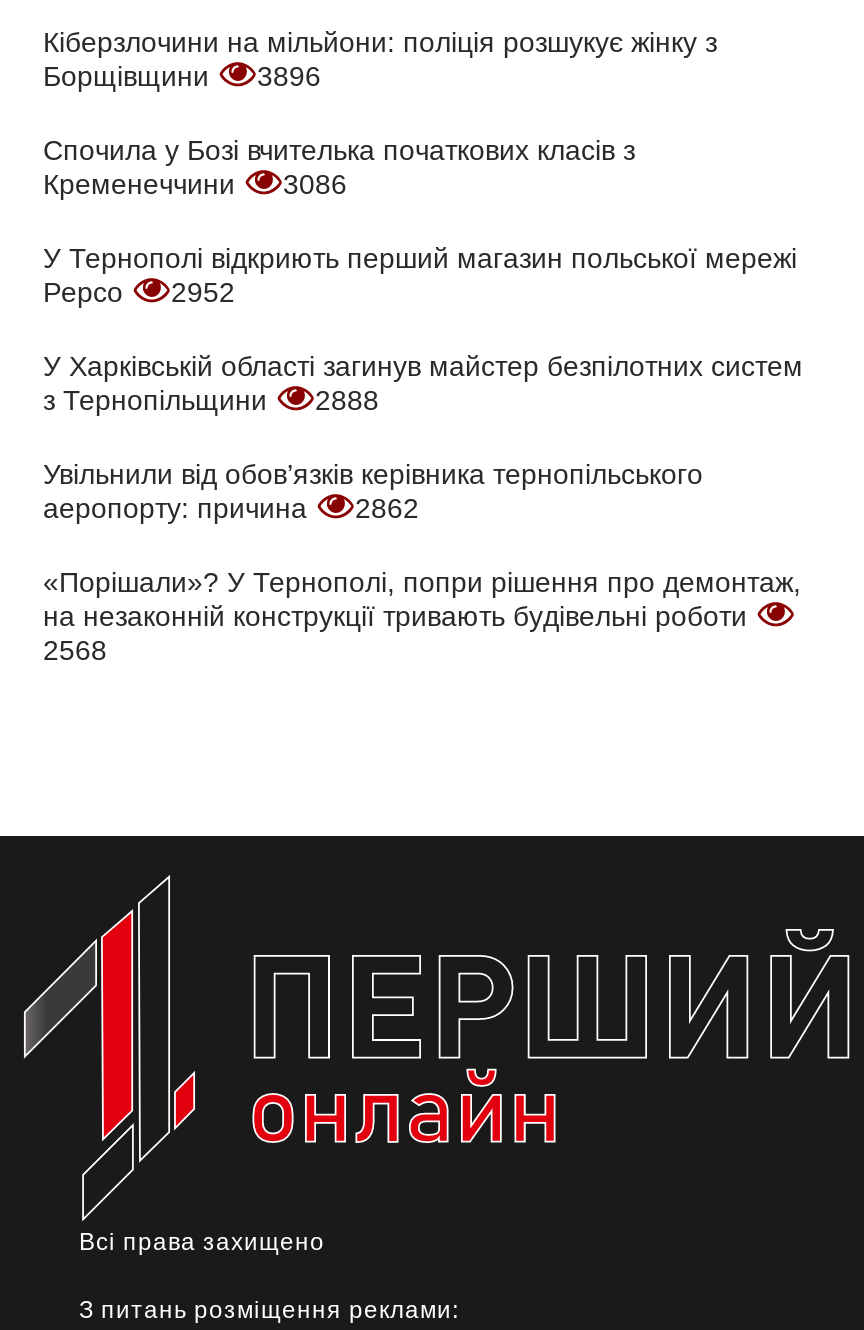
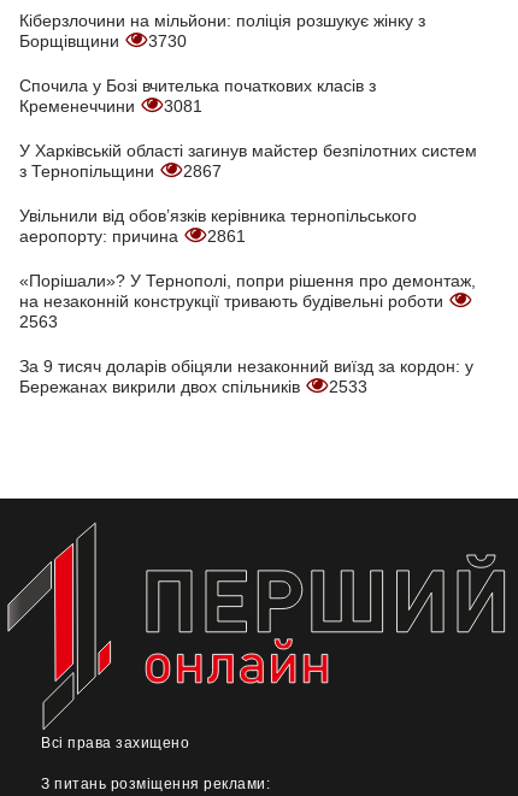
[43,59,321,91] Борщівщини 3896 -> [19,31,187,50] Борщівщини 3730
[43,167,797,307] 3086 | У Тернополі відкриють перший магазин польської мережі | Pepco | 2952 -> [164,96,202,115] 3081
moved [43,349,803,631] -> [19,140,477,310]: У Харківській області загинув майстер безпілотних систем | з Тернопільщини | Увільнили від обов’язків керівника тернопільського | аеропорту: причина | «Порішали»? У Тернополі, попри рішення про демонтаж, | на незаконній конструкції тривають будівельні роботи
[43,383,379,415] з Тернопільщини 2888 -> [19,161,222,180] з Тернопільщини 2867
[43,491,419,523] аеропорту: причина 2862 -> [19,226,246,245] аеропорту: причина 2861
[43,633,107,665] 2568 -> [19,311,473,396] 2563 | За 9 тисяч доларів обіцяли незаконний виїзд за кордон: у | Бережанах викрили двох спільників | 2533

